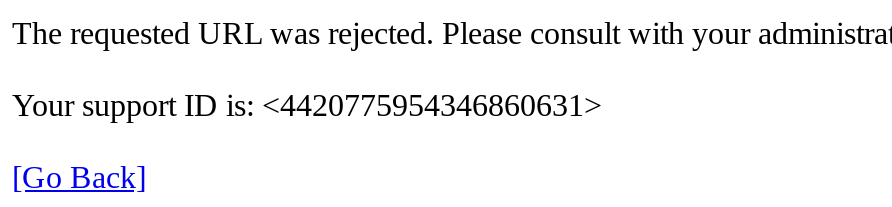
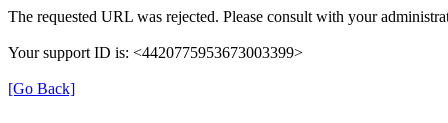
[12,88,602,122] Your support ID is: <4420775954346860631> -> [8,44,303,61] Your support ID is: <4420775953673003399>

